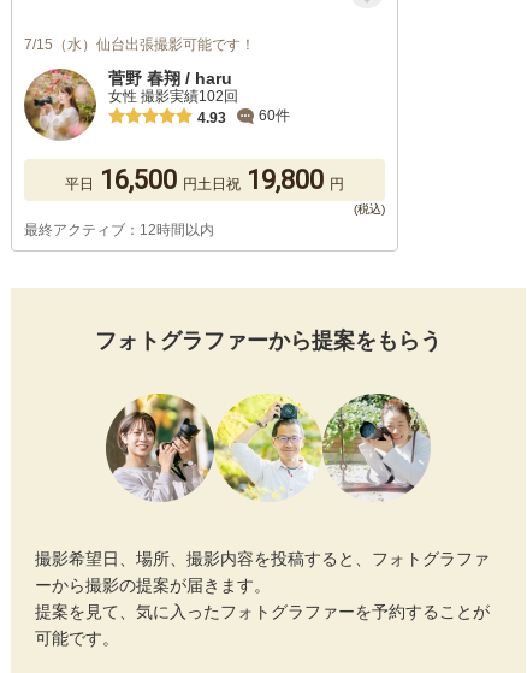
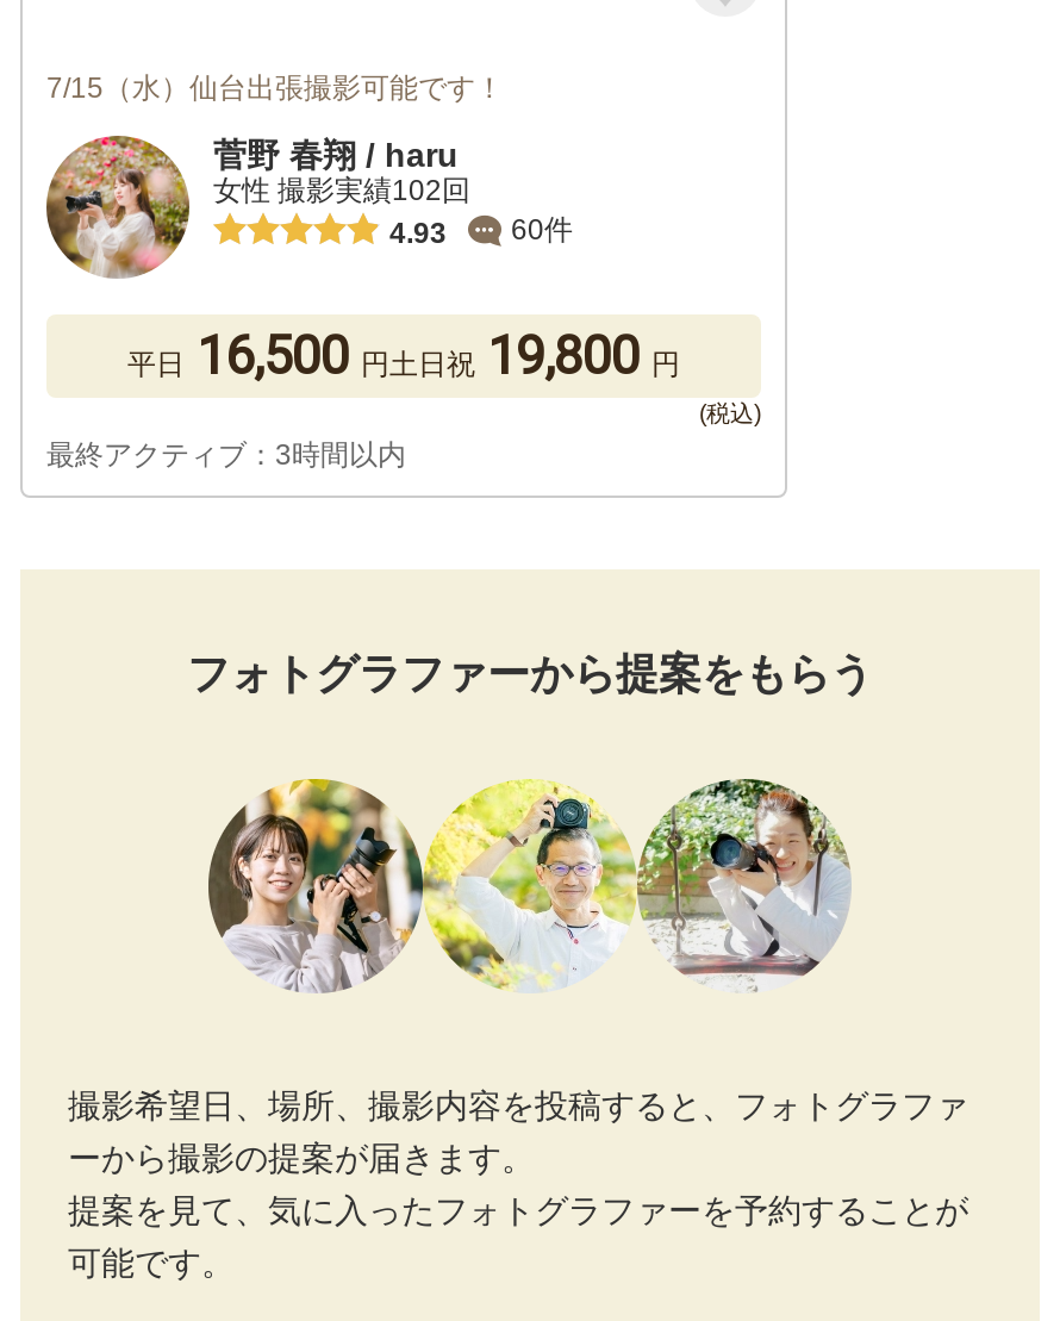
[24,222,214,239] 最終アクティブ：12時間以内 -> [46,439,406,472] 最終アクティブ：3時間以内

